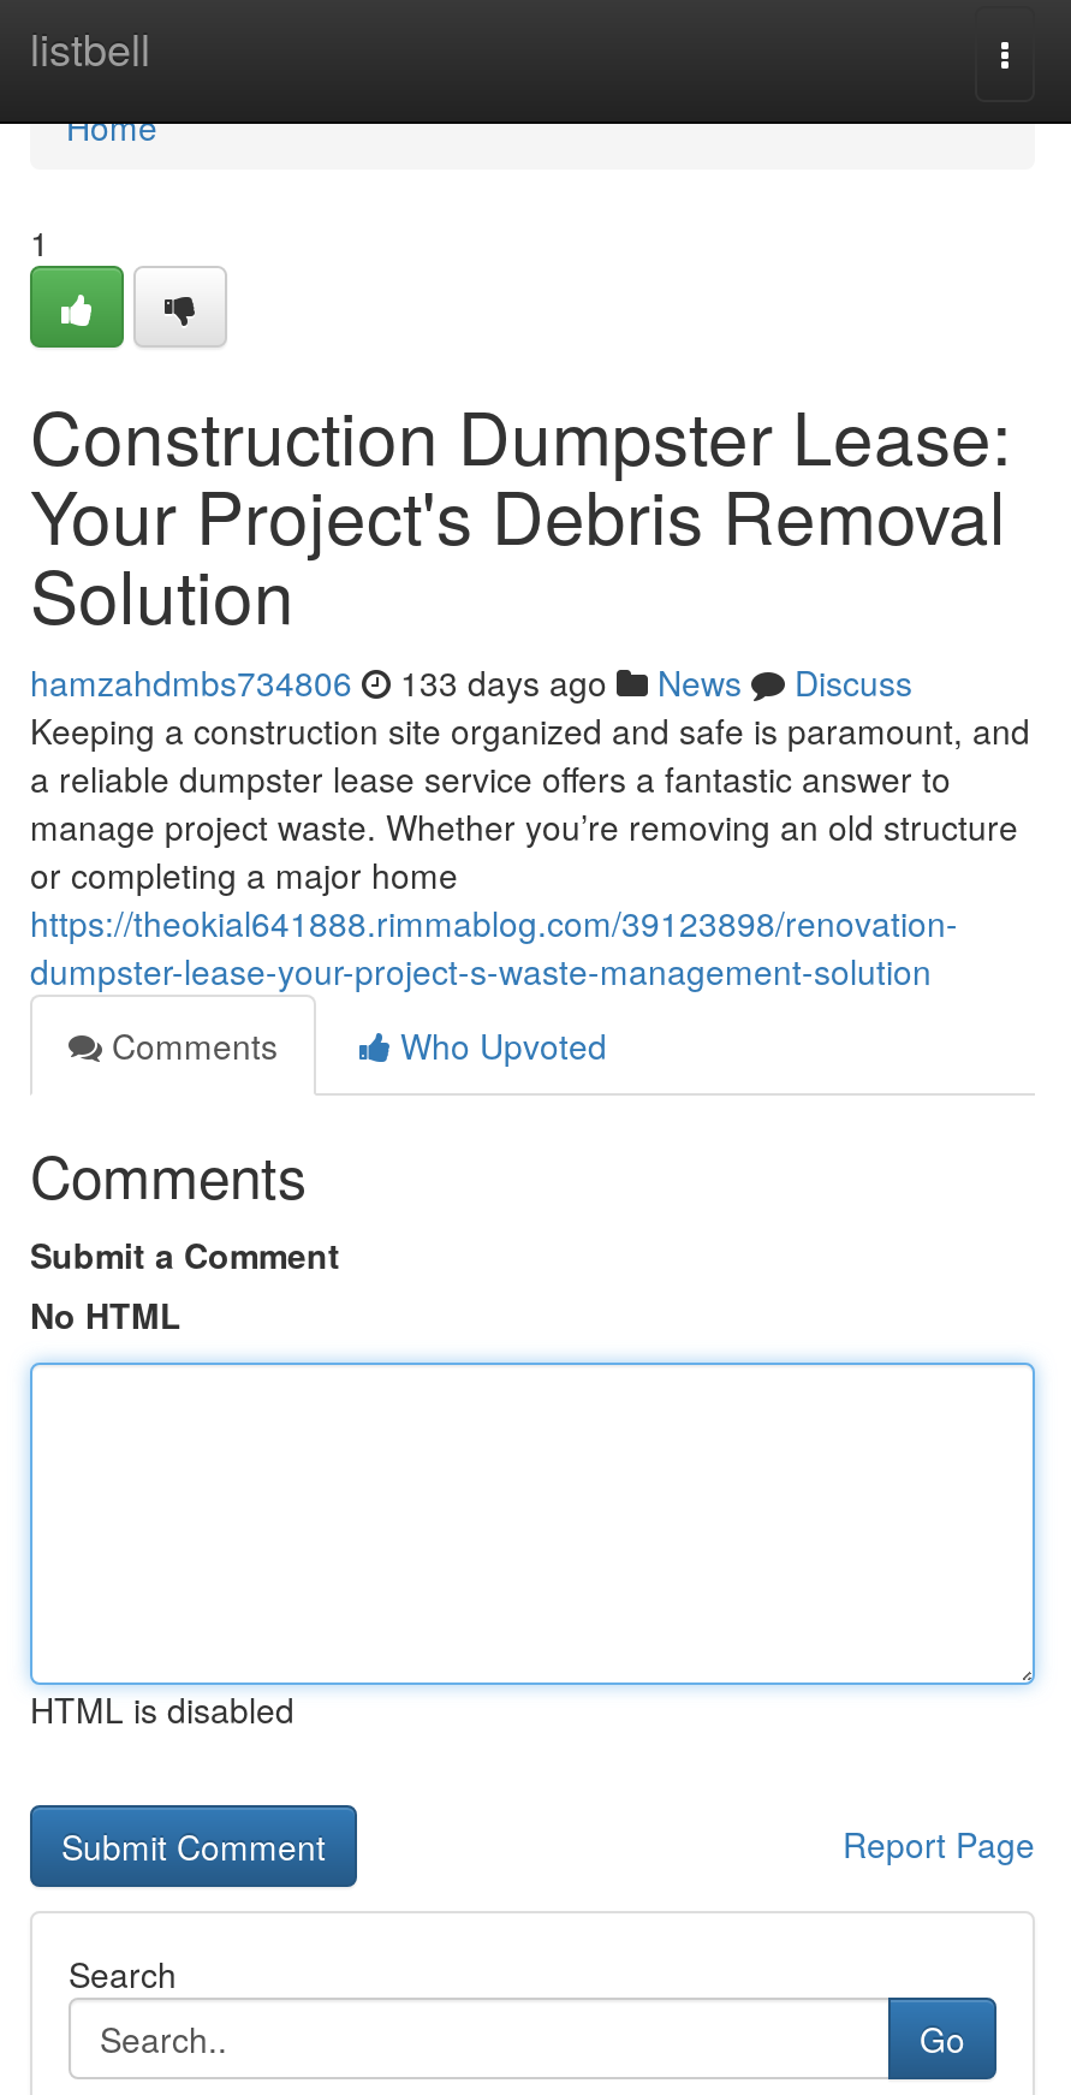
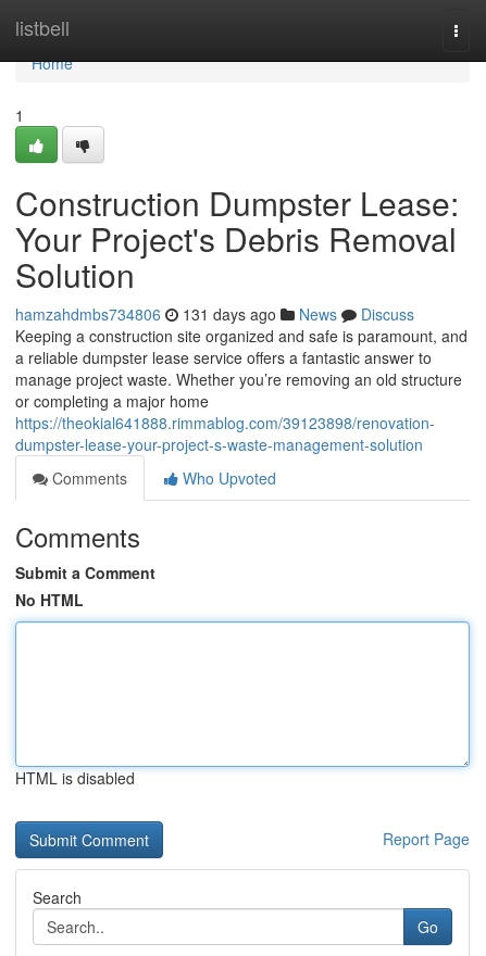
[30,658,912,706] hamzahdmbs734806 133 days ago News Discuss -> [15,303,414,325] hamzahdmbs734806 131 days ago News Discuss

